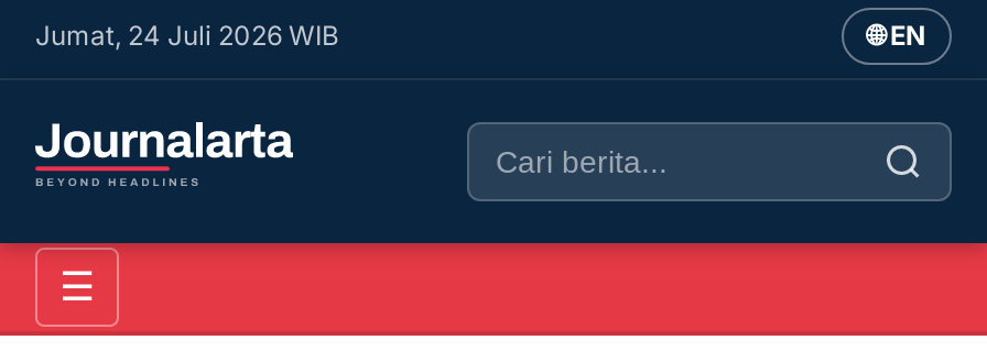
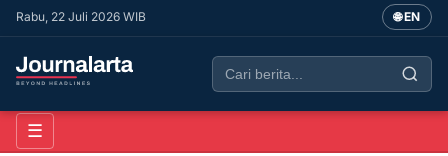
[35,19,339,52] Jumat, 24 Juli 2026 WIB -> [16,9,146,24] Rabu, 22 Juli 2026 WIB

